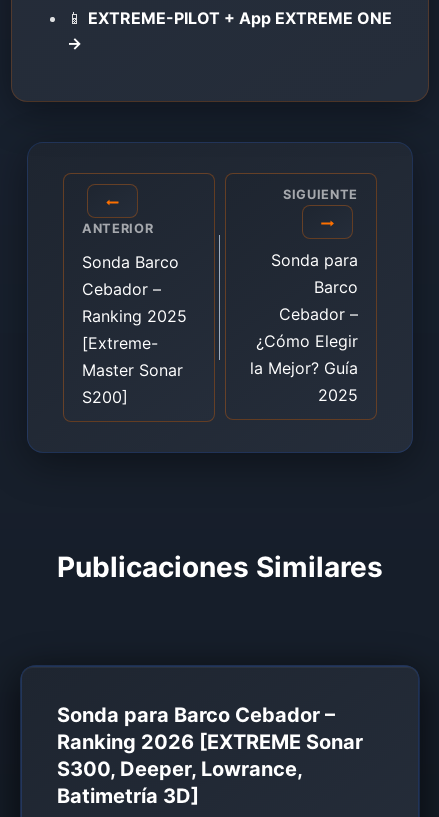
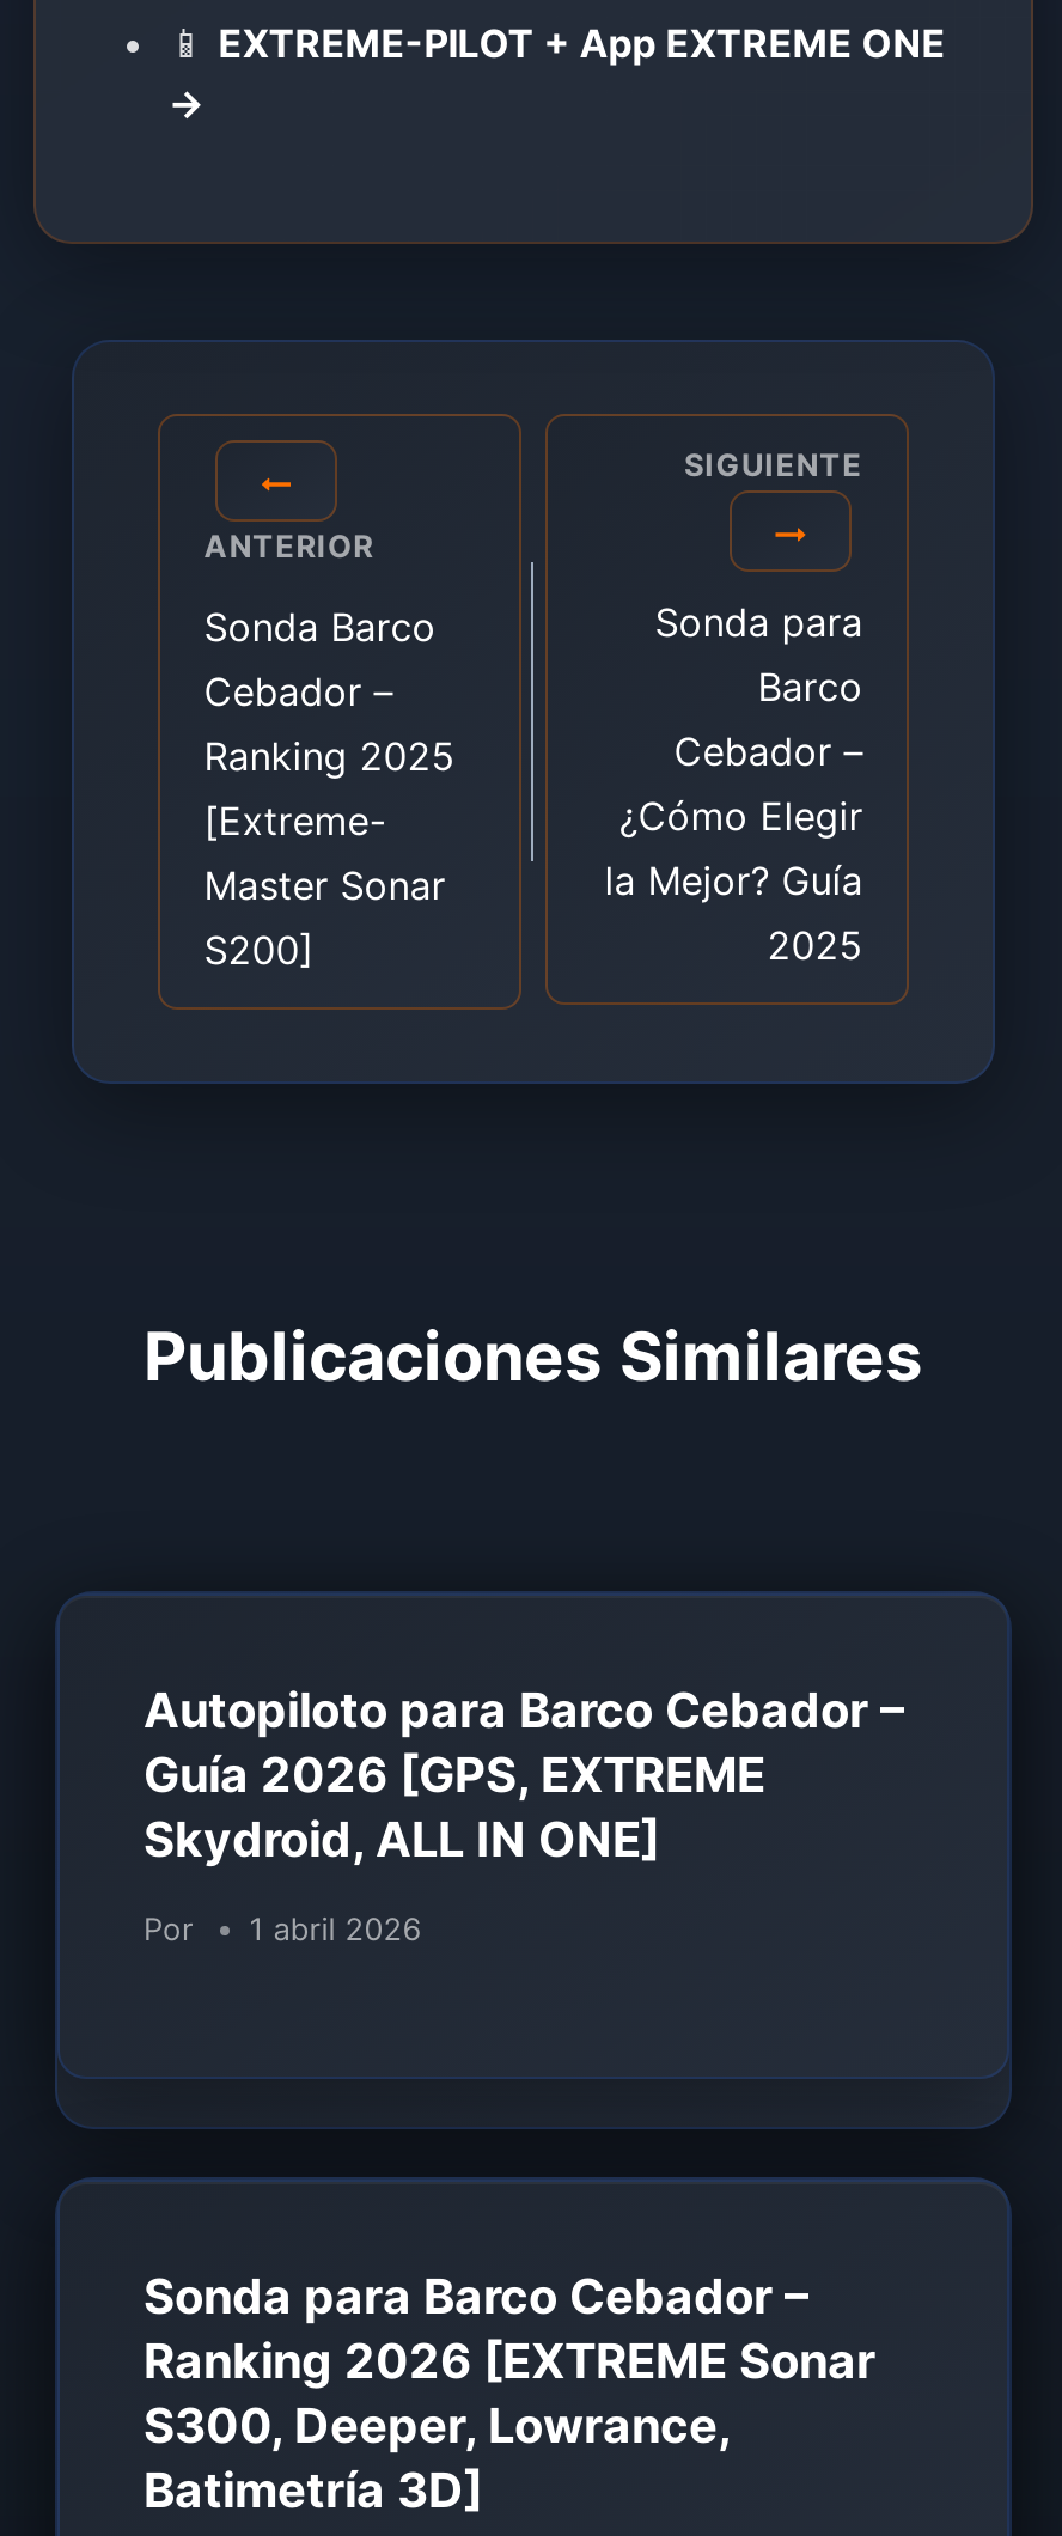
none -> [144,1683,904,1948] Autopiloto para Barco Cebador – | Guía 2026 [GPS, EXTREME | Skydroid, ALL IN ONE] | Por | 1 abril 2026

